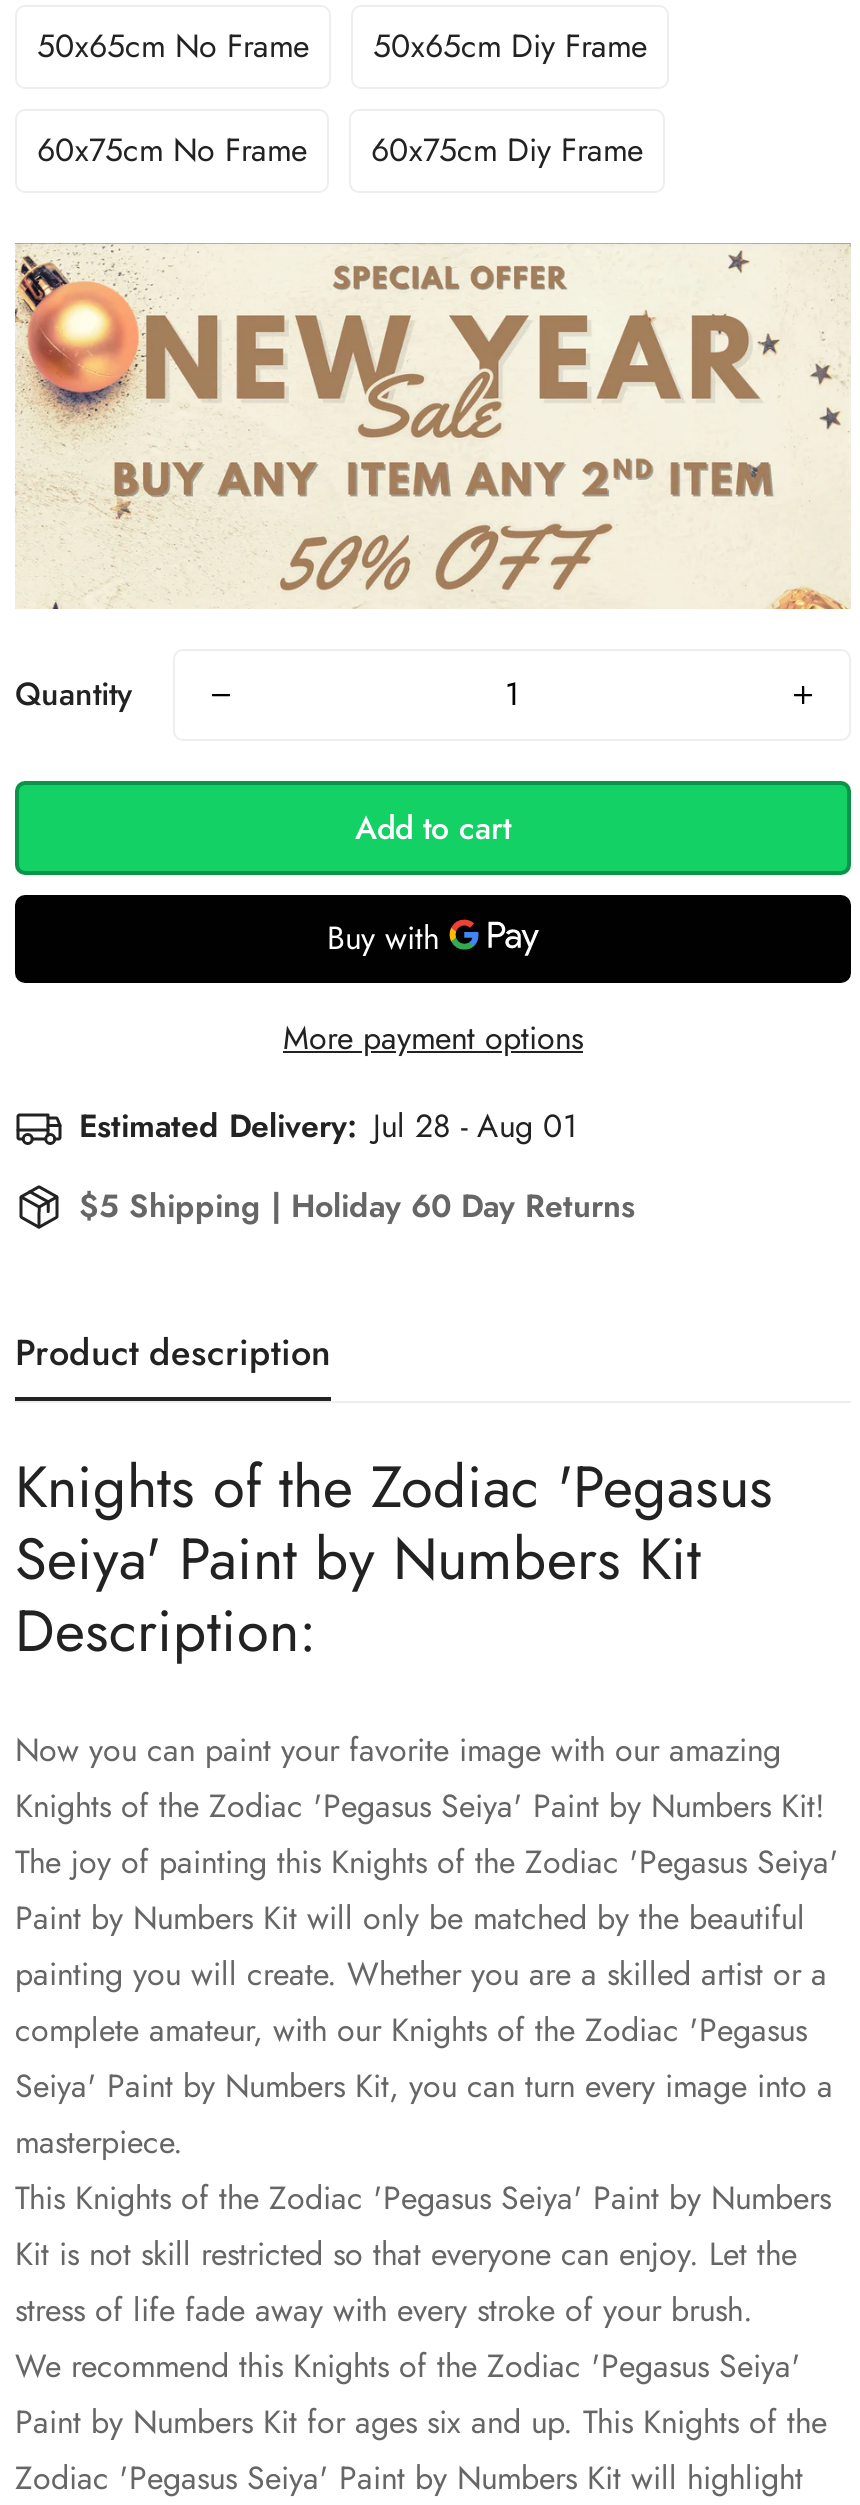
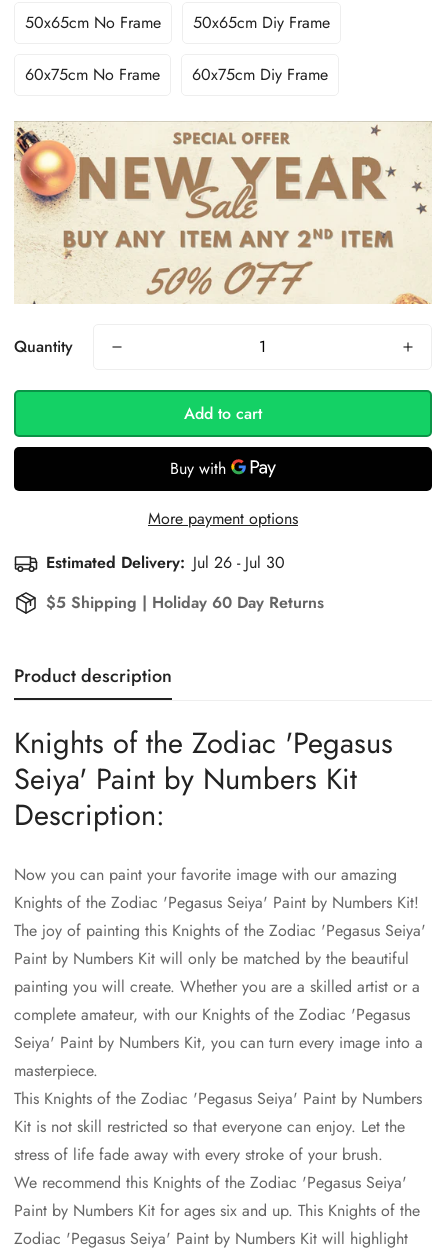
[79,1102,577,1148] Estimated Delivery: Jul 28 - Aug 01 -> [46,551,285,574] Estimated Delivery: Jul 26 - Jul 30

